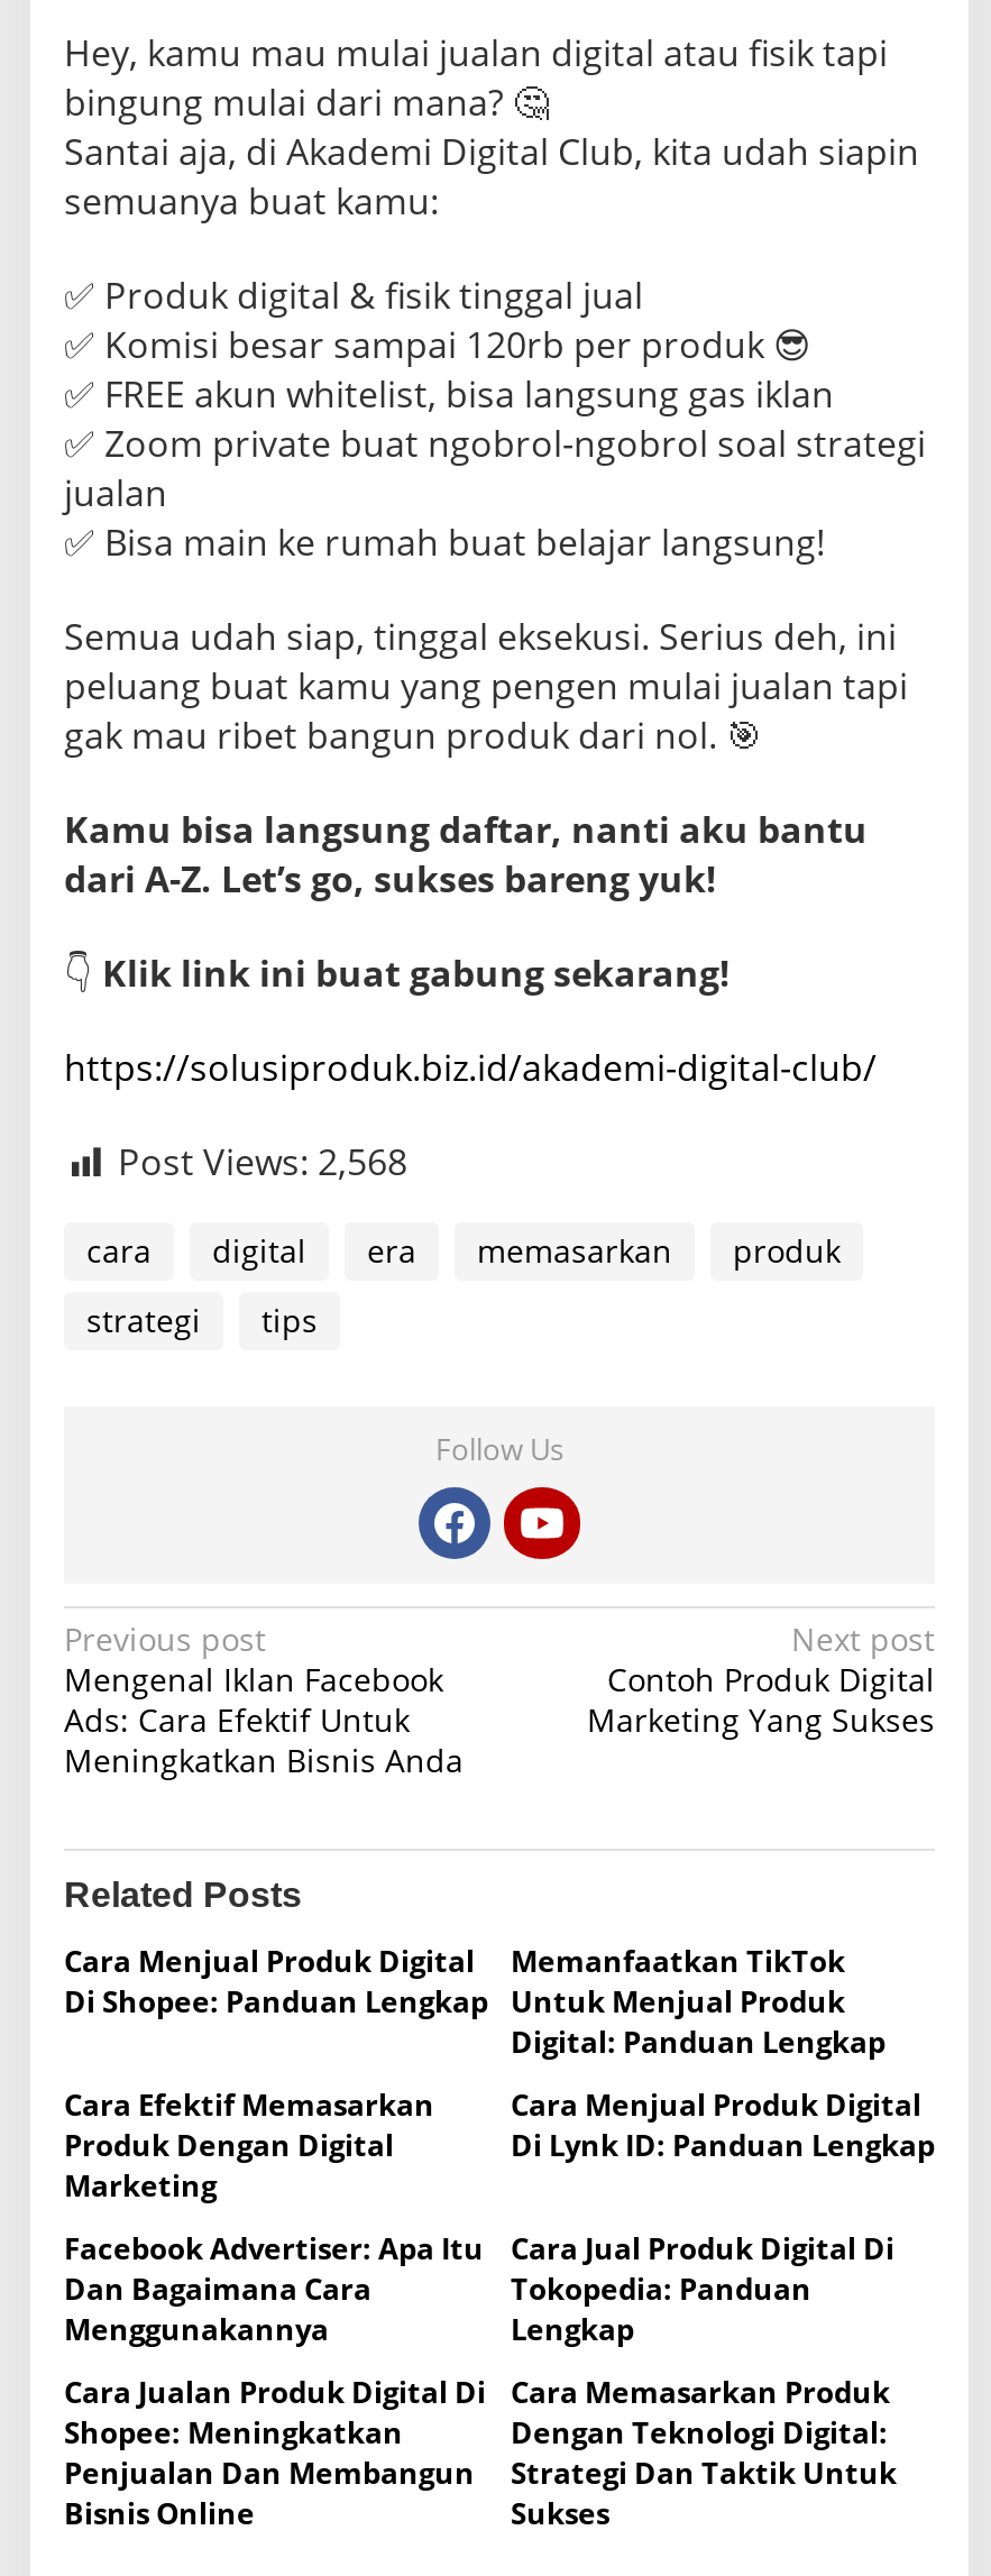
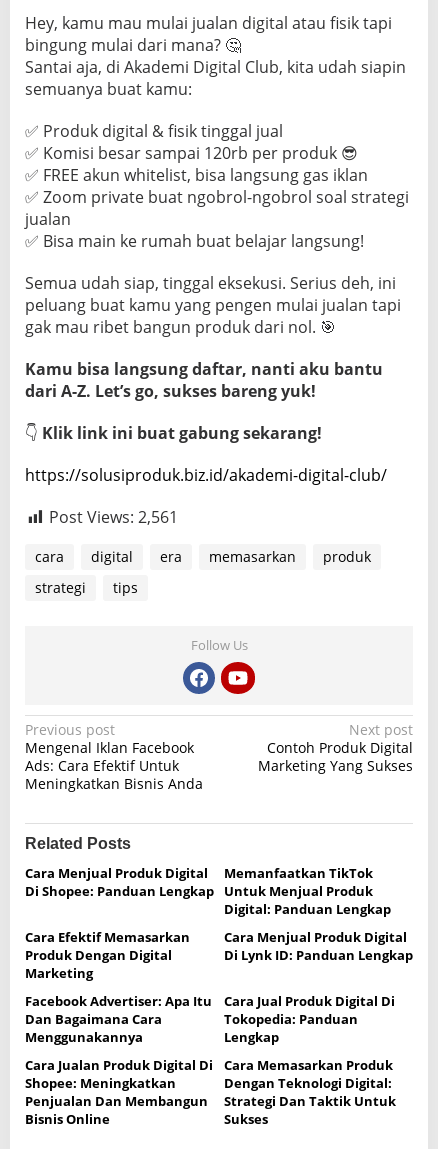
[118,1137,407,1186] Post Views: 2,568 -> [49,506,178,528] Post Views: 2,561

